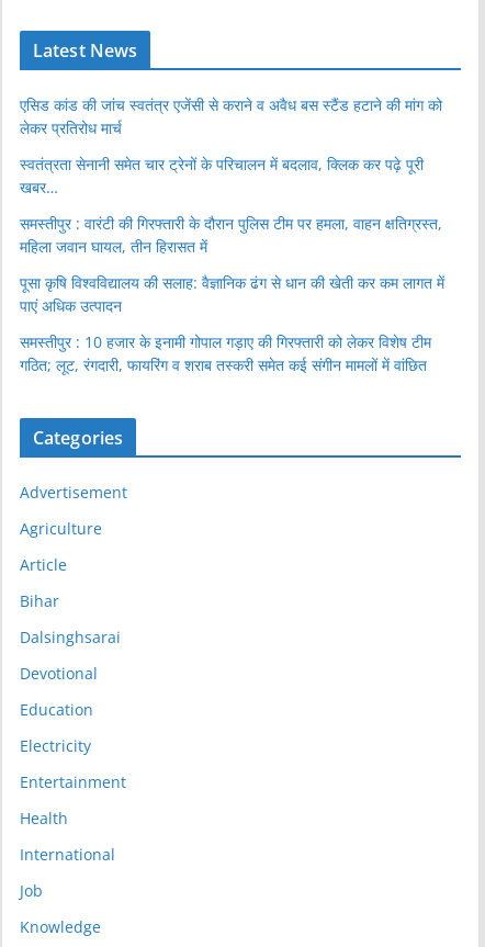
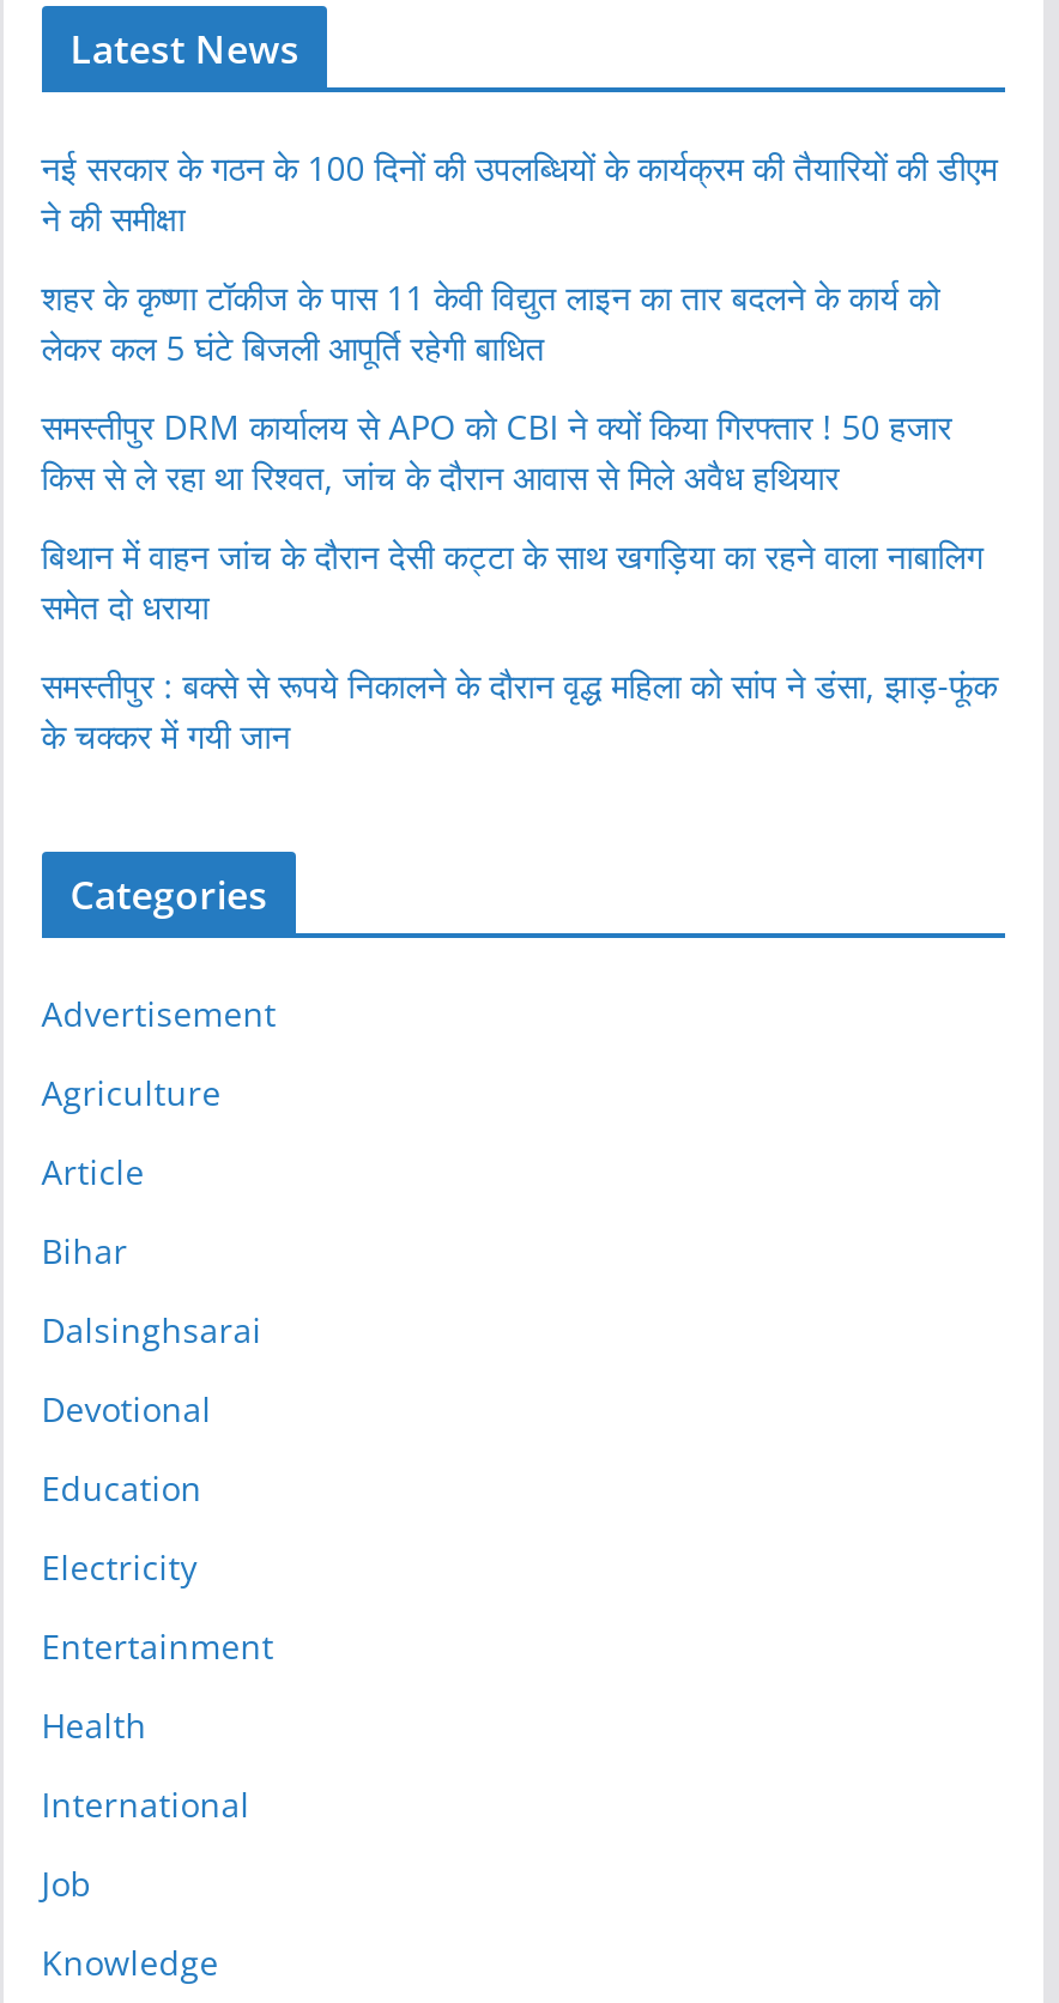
[19,95,442,138] एसिड कांड की जांच स्वतंत्र एजेंसी से कराने व अवैध बस स्टैंड हटाने की मांग को | लेकर प्रतिरोध मार्च -> [41,145,997,241] नई सरकार के गठन के 100 दिनों की उपलब्धियों के कार्यक्रम की तैयारियों की डीएम | ने की समीक्षा
[19,154,423,198] स्वतंत्रता सेनानी समेत चार ट्रेनों के परिचालन में बदलाव, क्लिक कर पढ़े पूरी | खबर… -> [41,275,940,371] शहर के कृष्णा टॉकीज के पास 11 केवी विद्युत लाइन का तार बदलने के कार्य को | लेकर कल 5 घंटे बिजली आपूर्ति रहेगी बाधित
[19,213,442,257] समस्तीपुर : वारंटी की गिरफ्तारी के दौरान पुलिस टीम पर हमला, वाहन क्षतिग्रस्त, | महिला जवान घायल, तीन हिरासत में -> [41,404,952,500] समस्तीपुर DRM कार्यालय से APO को CBI ने क्यों किया गिरफ्तार ! 50 हजार | किस से ले रहा था रिश्वत, जांच के दौरान आवास से मिले अवैध हथियार
[19,272,444,316] पूसा कृषि विश्वविद्यालय की सलाह: वैज्ञानिक ढंग से धान की खेती कर कम लागत में | पाएं अधिक उत्पादन -> [41,534,983,629] बिथान में वाहन जांच के दौरान देसी कट्टा के साथ खगड़िया का रहने वाला नाबालिग | समेत दो धराया
[19,332,431,376] समस्तीपुर : 10 हजार के इनामी गोपाल गड़ाए की गिरफ्तारी को लेकर विशेष टीम | गठित; लूट, रंगदारी, फायरिंग व शराब तस्करी समेत कई संगीन मामलों में वांछित -> [41,663,997,759] समस्तीपुर : बक्से से रूपये निकालने के दौरान वृद्ध महिला को सांप ने डंसा, झाड़-फूंक | के चक्कर में गयी जान

